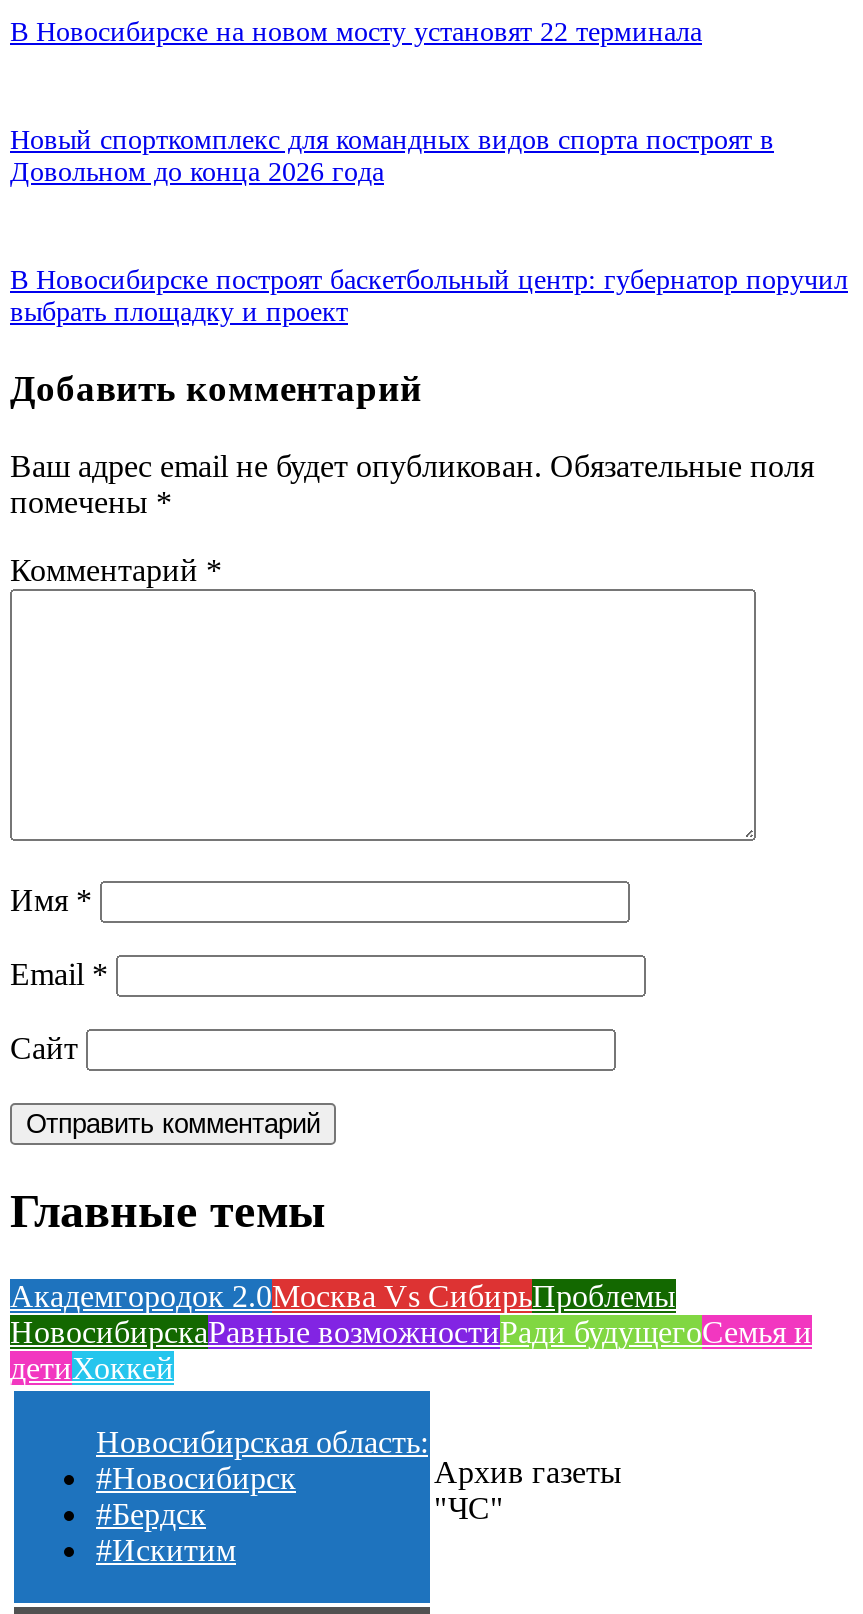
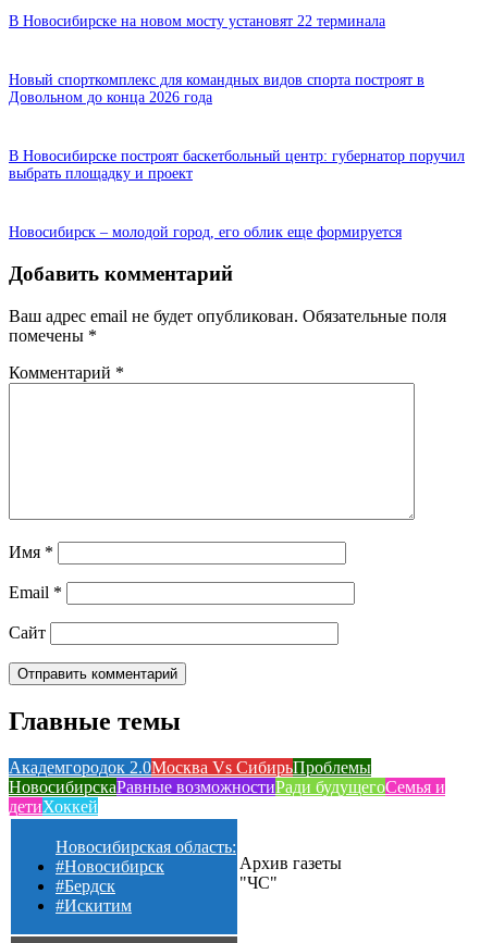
none -> [9,224,402,241] Новосибирск – молодой город, его облик еще формируется

